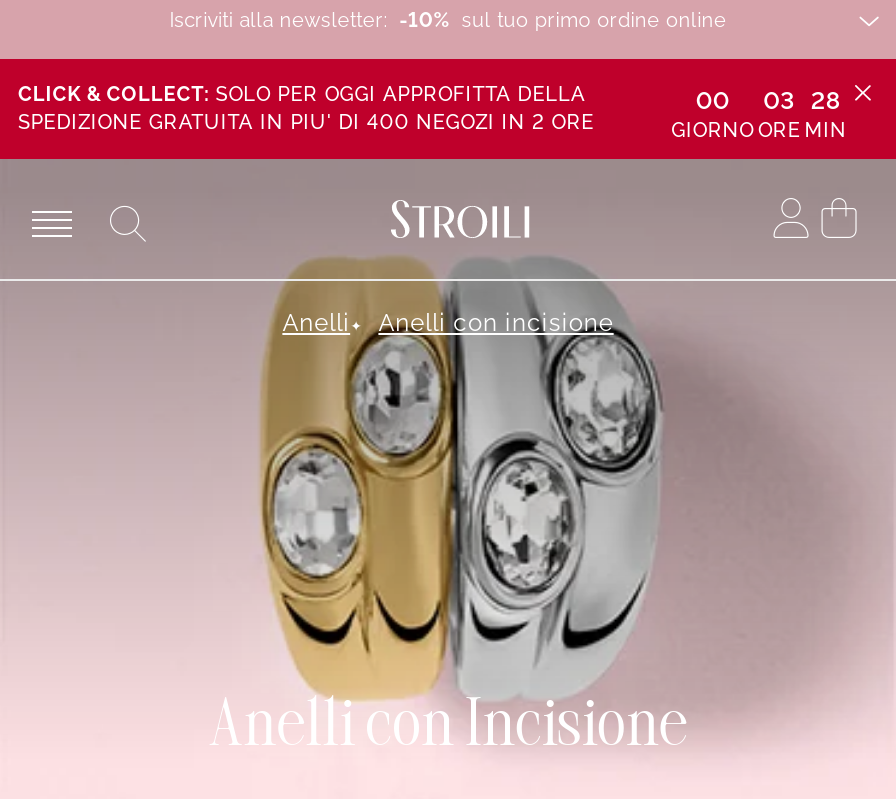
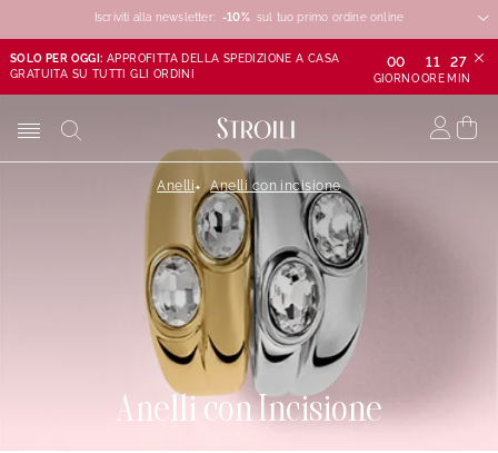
[18,83,601,133] CLICK & COLLECT: SOLO PER OGGI APPROFITTA DELLA | SPEDIZIONE GRATUITA IN PIU' DI 400 NEGOZI IN 2 ORE -> [10,52,340,80] SOLO PER OGGI: APPROFITTA DELLA SPEDIZIONE A CASA | GRATUITA SU TUTTI GLI ORDINI
[763,86,795,114] 03 -> [426,54,440,70] 11
[811,86,841,114] 28 -> [451,54,467,70] 27

